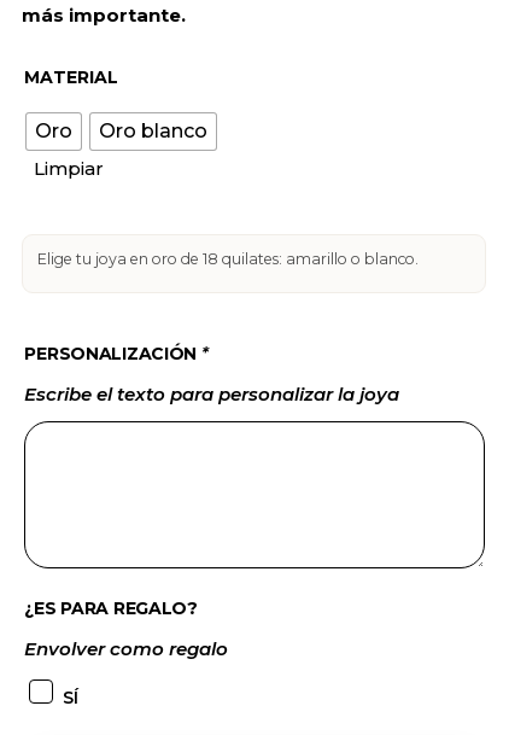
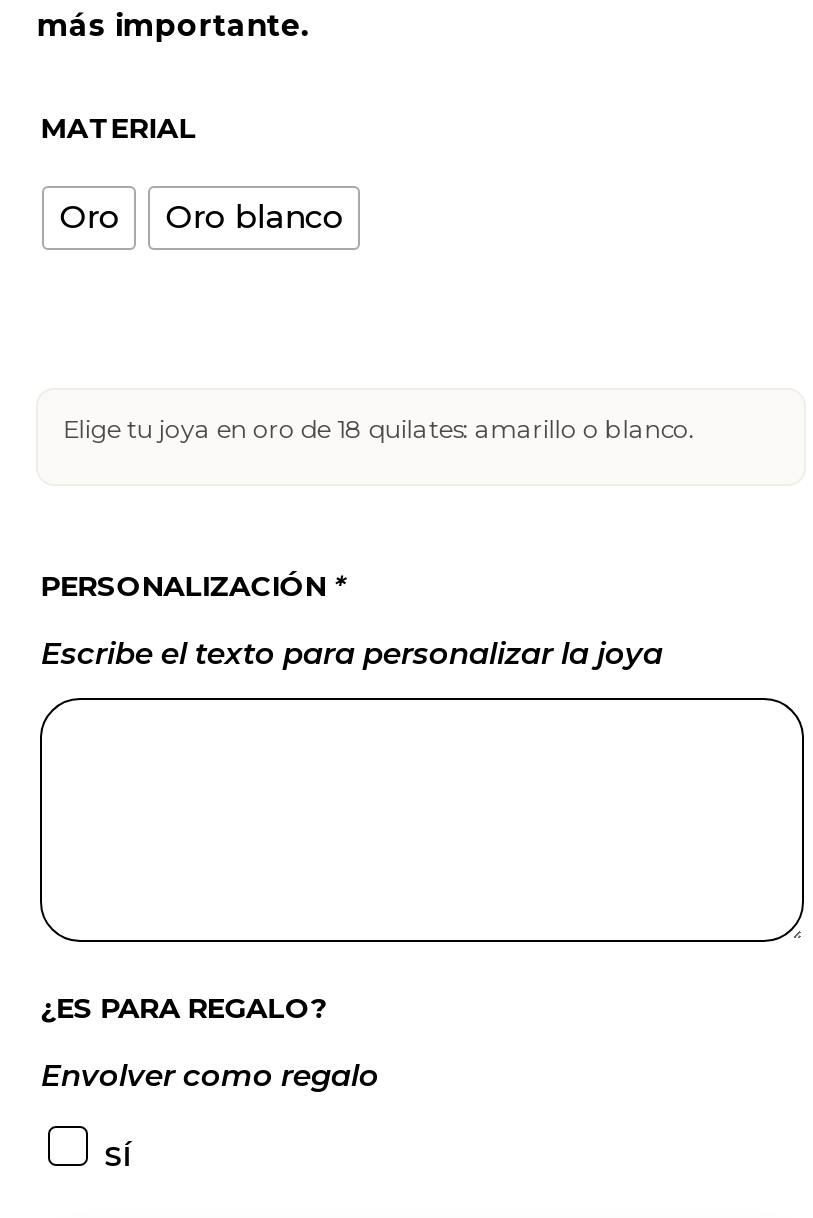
[34,157,104,180] Limpiar -> none

